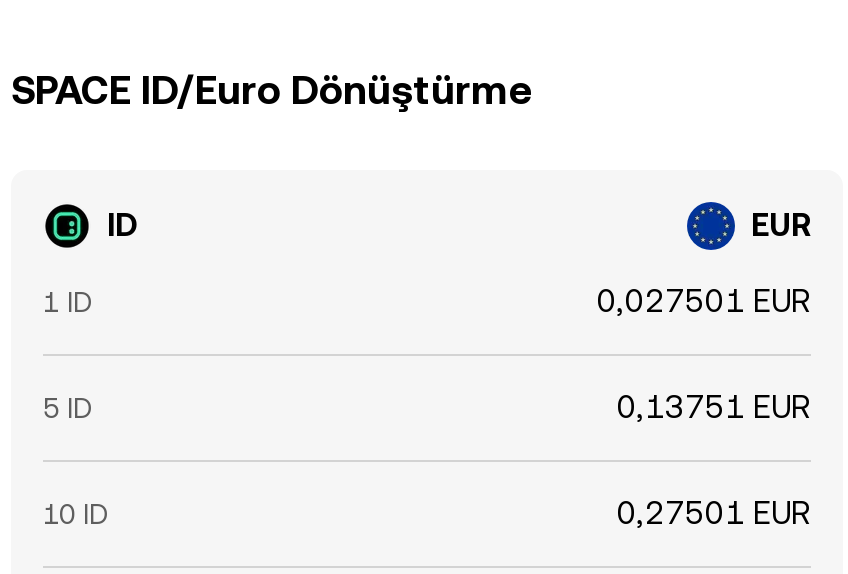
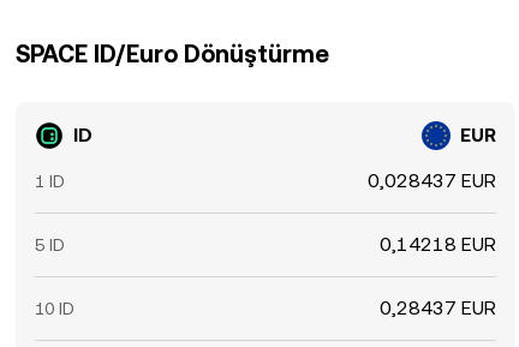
[597,282,811,320] 0,027501 EUR -> [368,169,496,192] 0,028437 EUR
[617,388,811,426] 0,13751 EUR -> [380,233,496,256] 0,14218 EUR
[617,494,811,532] 0,27501 EUR -> [380,297,496,319] 0,28437 EUR

